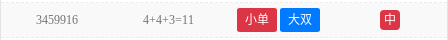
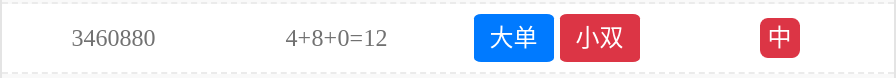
[36,13,78,27] 3459916 -> [72,24,156,52] 3460880
[143,13,194,27] 4+4+3=11 -> [286,24,388,52] 4+8+0=12
[245,13,269,27] 小单 -> [490,24,538,52] 大单
[288,13,312,27] 大双 -> [576,24,624,52] 小双

